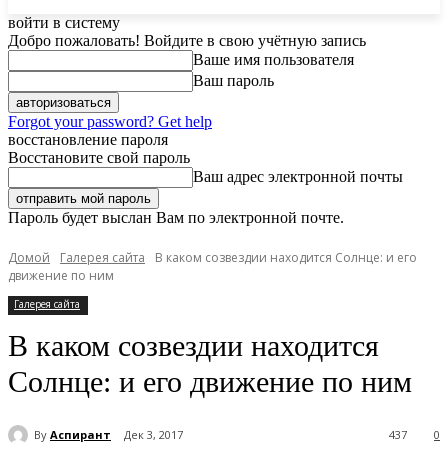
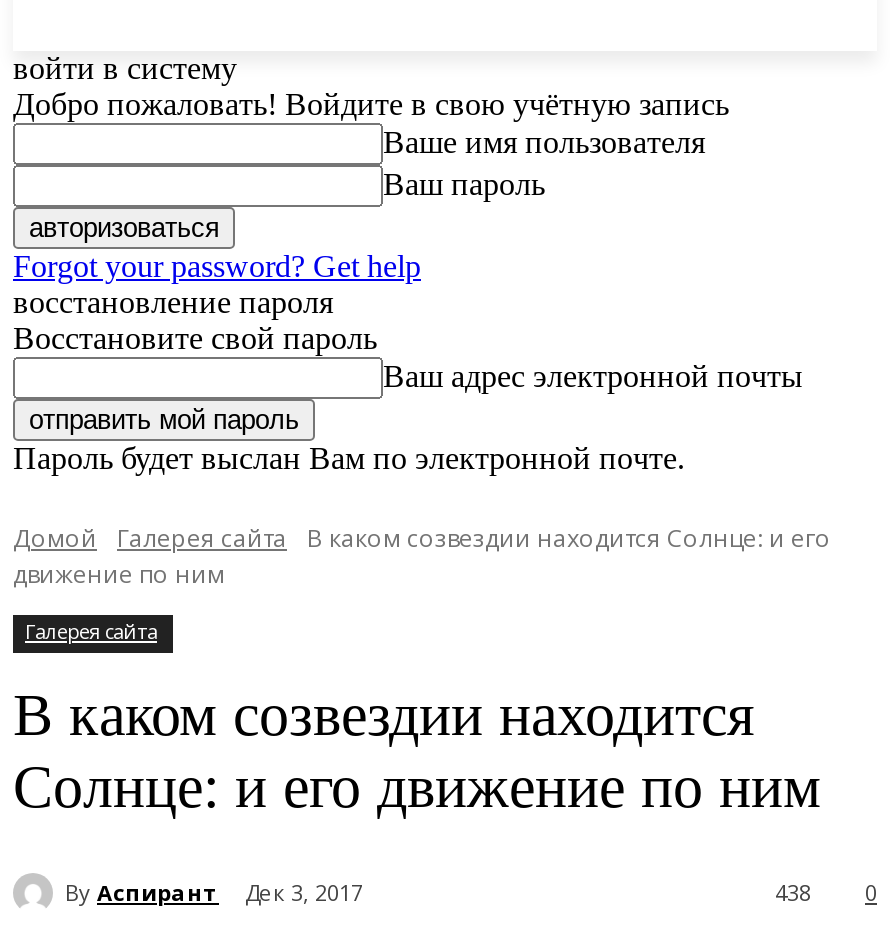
[389,427,440,442] 437 0 -> [775,877,877,907] 438 0

